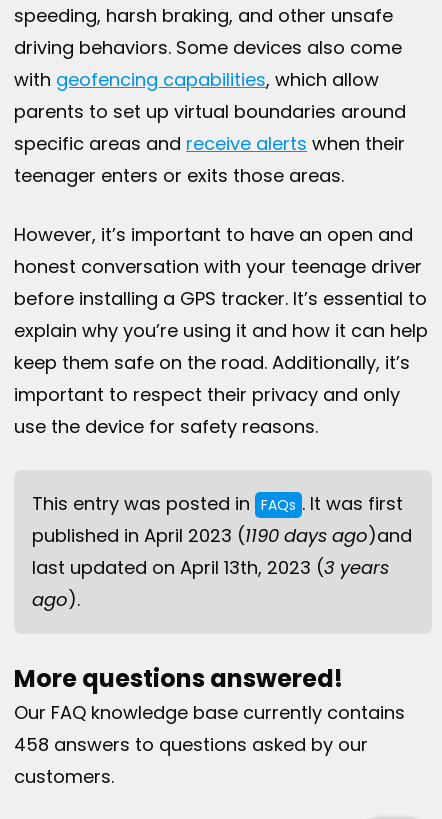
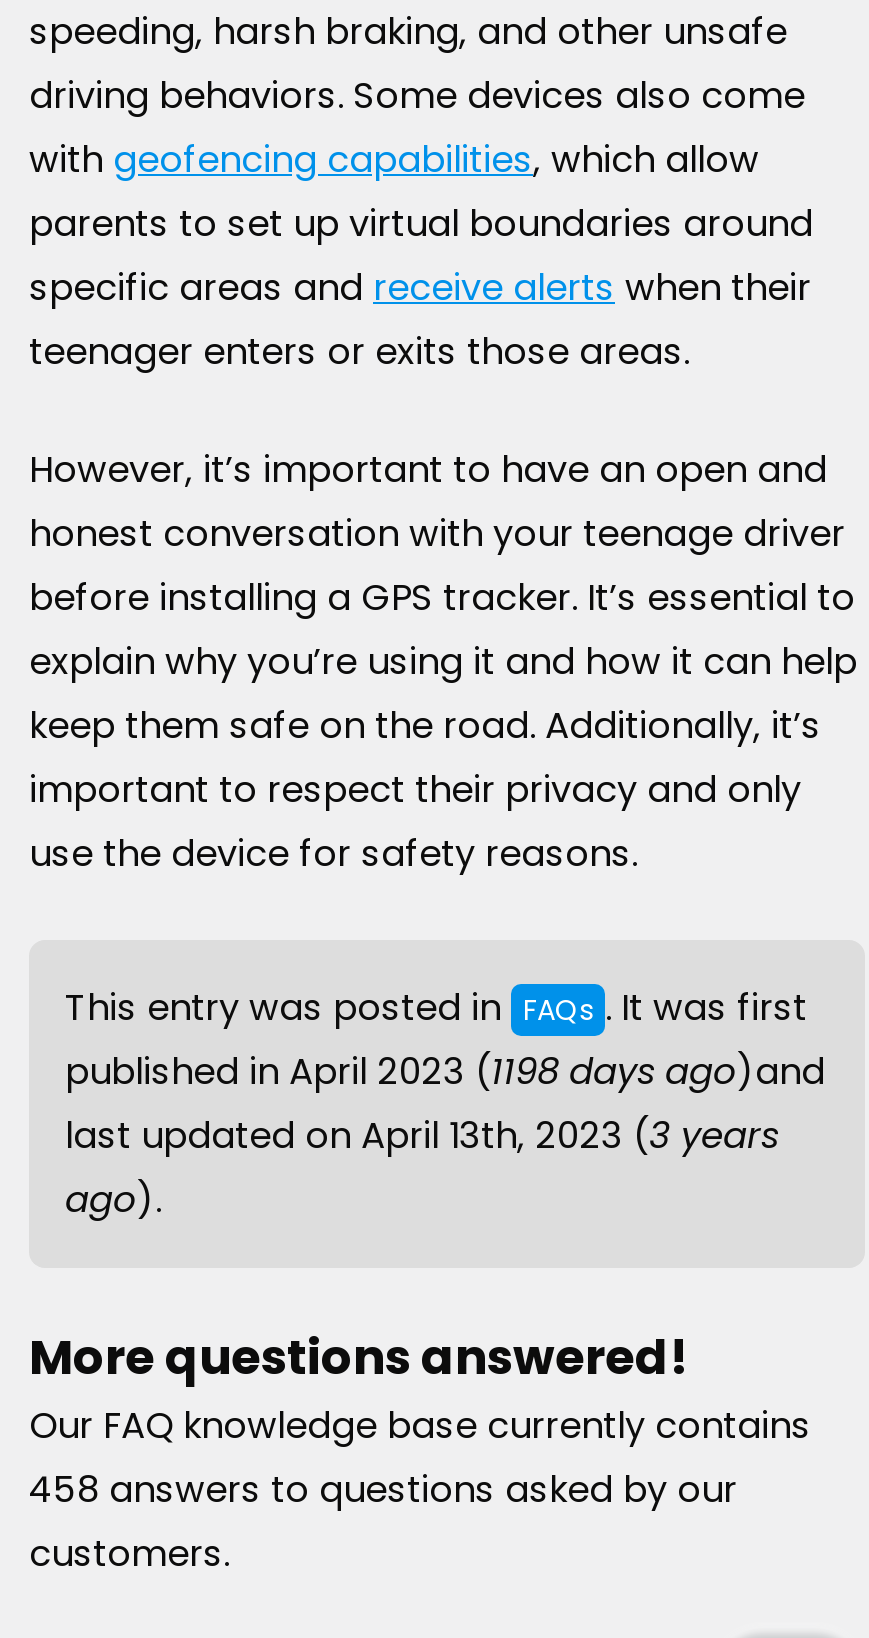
[32,523,412,548] published in April 2023 (1190 days ago)and -> [65,1047,825,1097] published in April 2023 (1198 days ago)and

